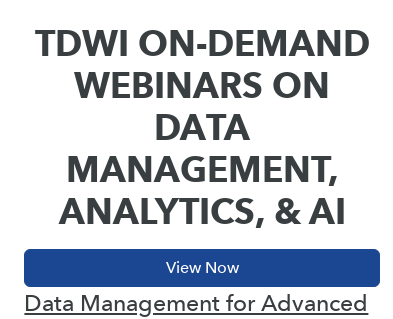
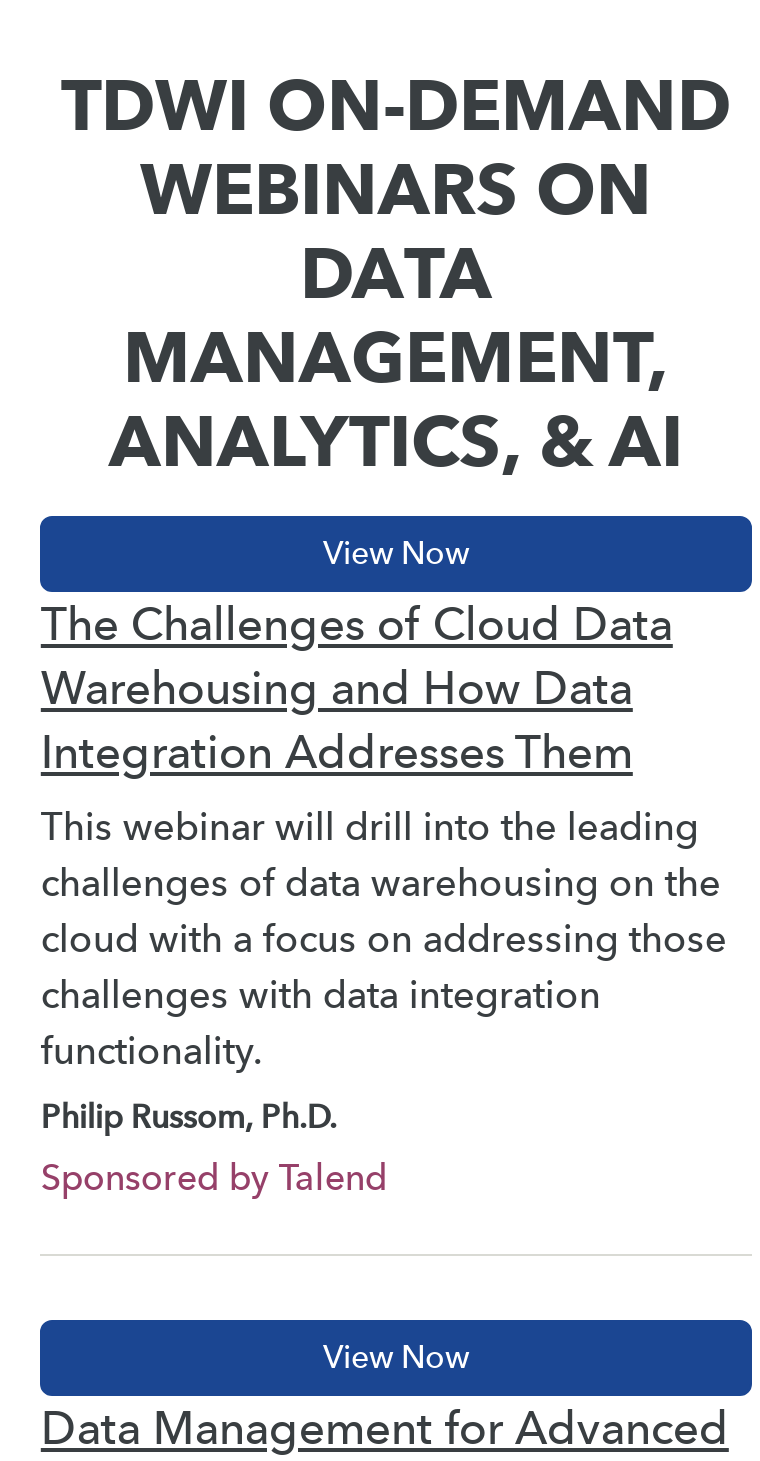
none -> [41,595,727,1200] The Challenges of Cloud Data | Warehousing and How Data | Integration Addresses Them | This webinar will drill into the leading | challenges of data warehousing on the | cloud with a focus on addressing those | challenges with data integration | functionality. | Philip Russom, Ph.D. | Sponsored by Talend

